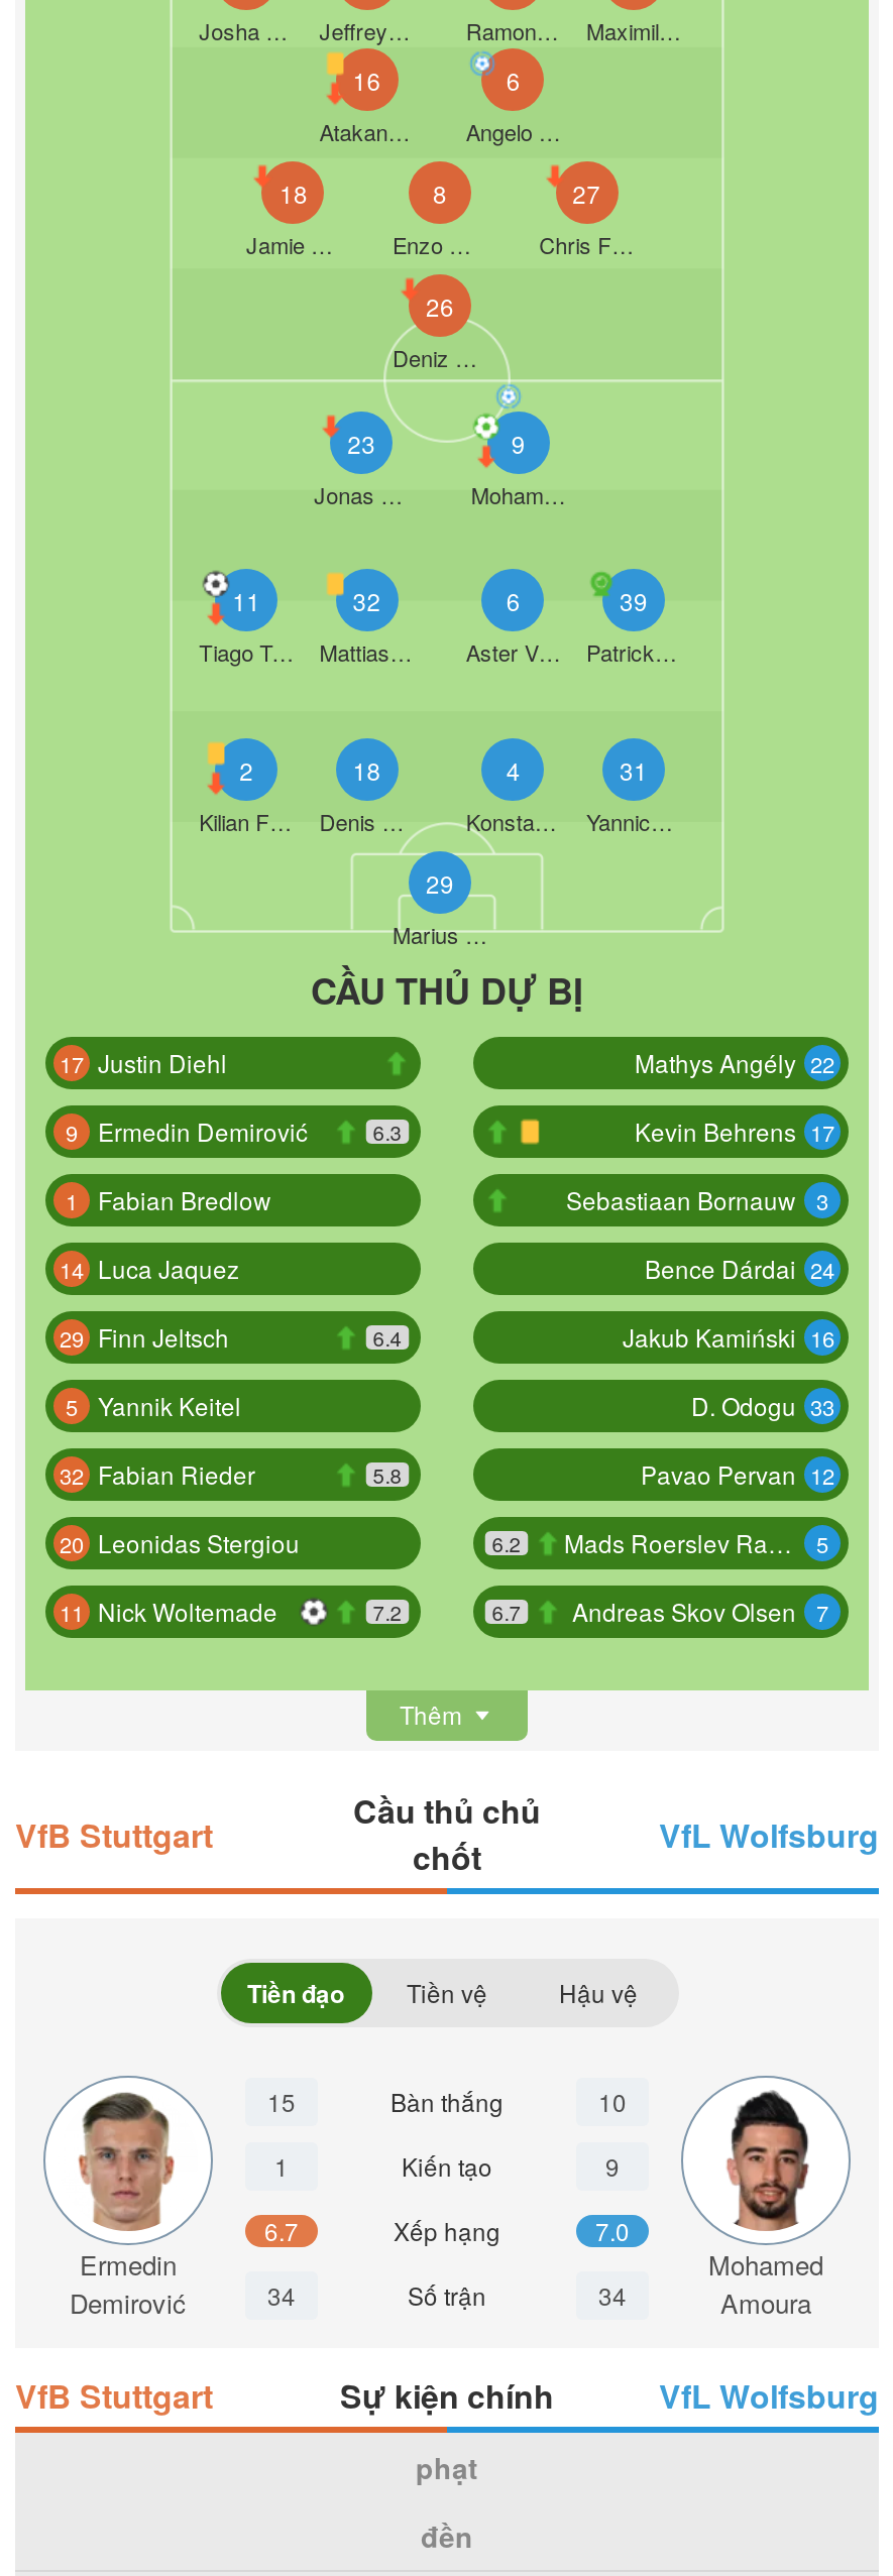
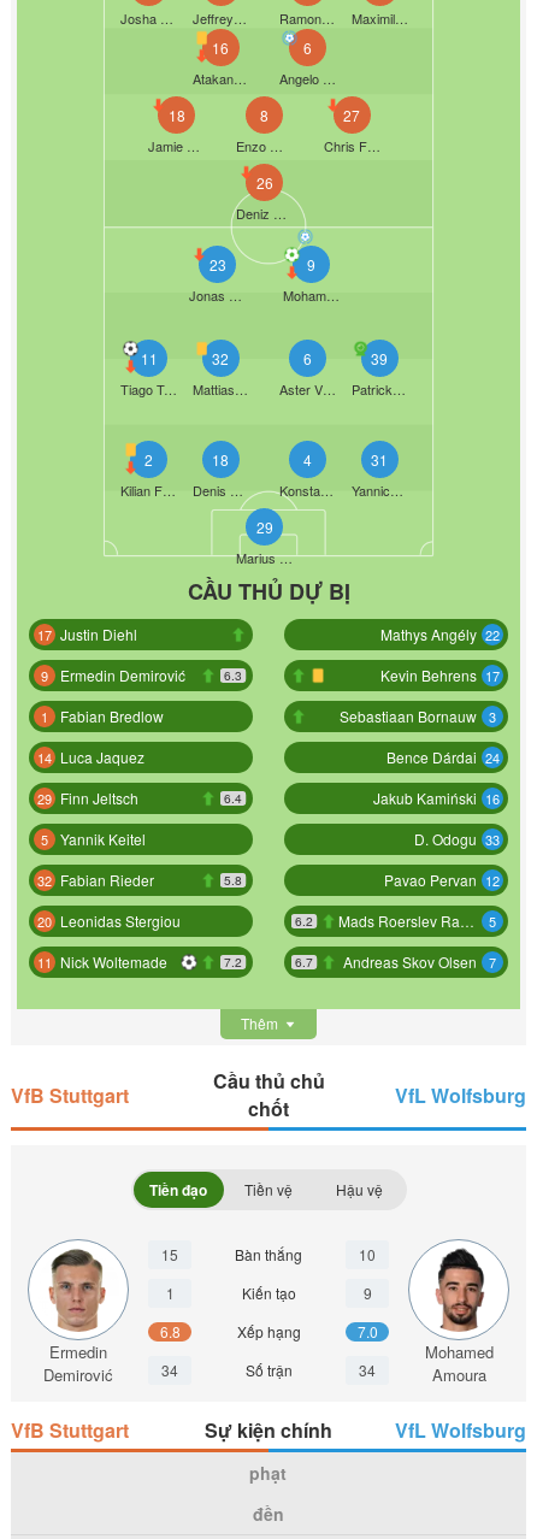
[264,2213,299,2247] 6.7 -> [160,1321,180,1342] 6.8

